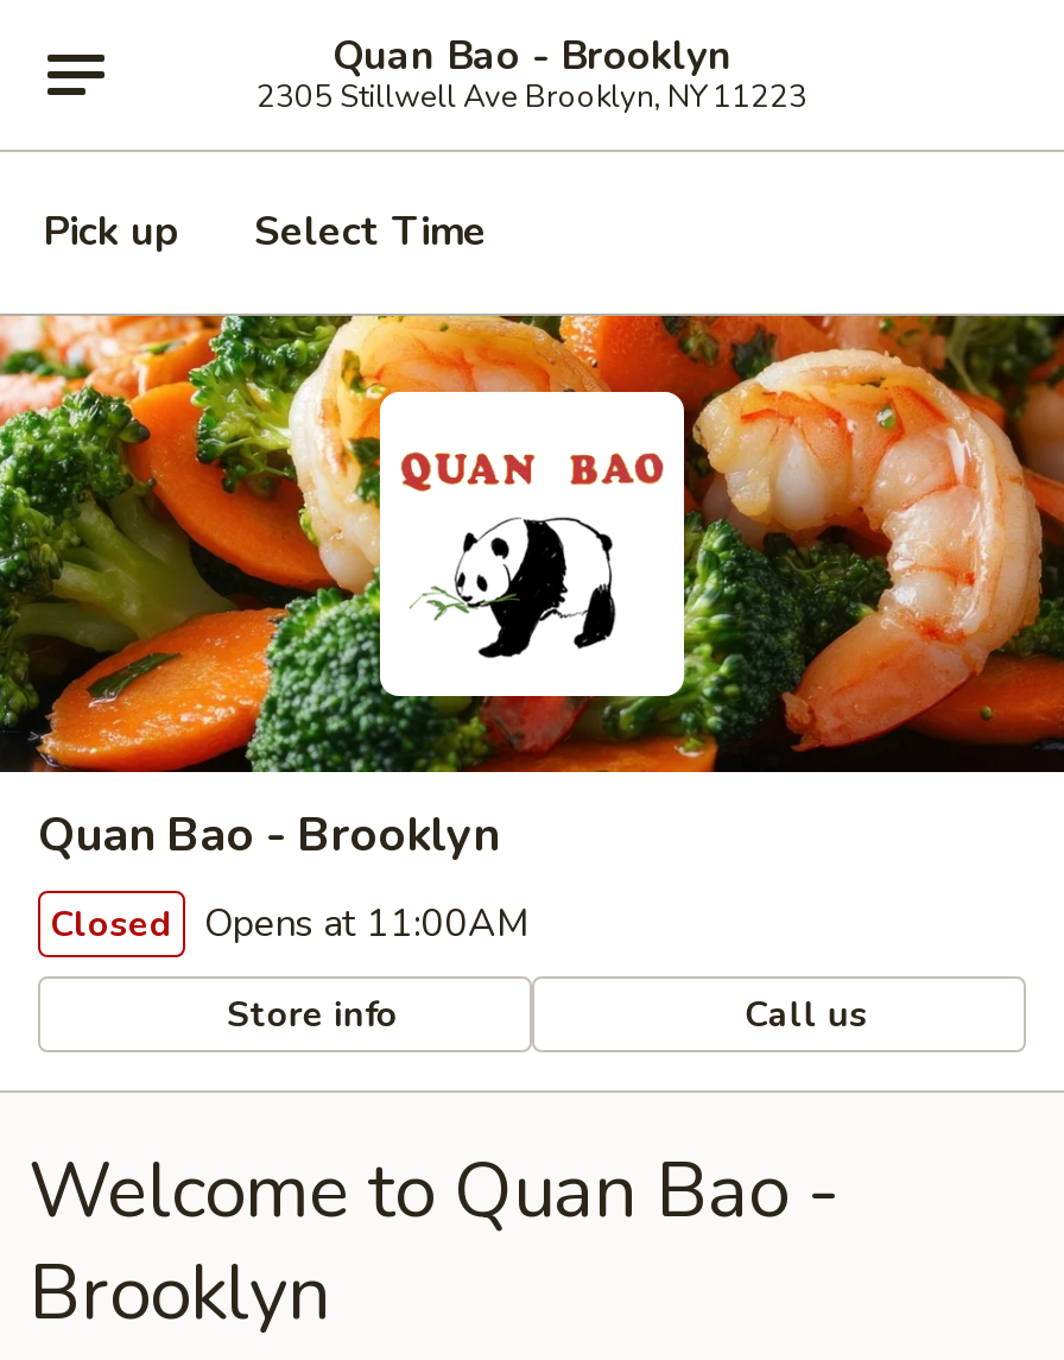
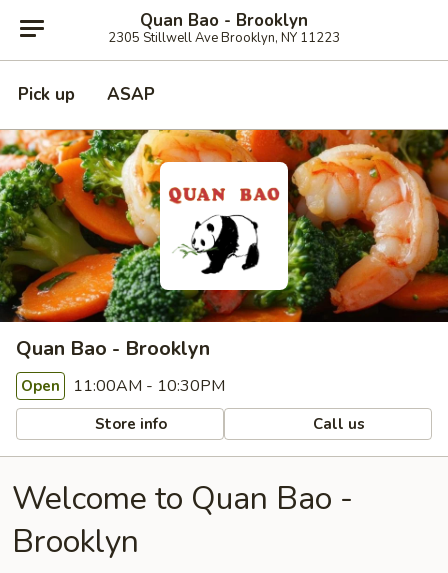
[254,204,487,259] Select Time -> [107,83,155,106] ASAP
[50,898,530,950] Closed Opens at 11:00AM -> [21,375,225,397] Open 11:00AM - 10:30PM

